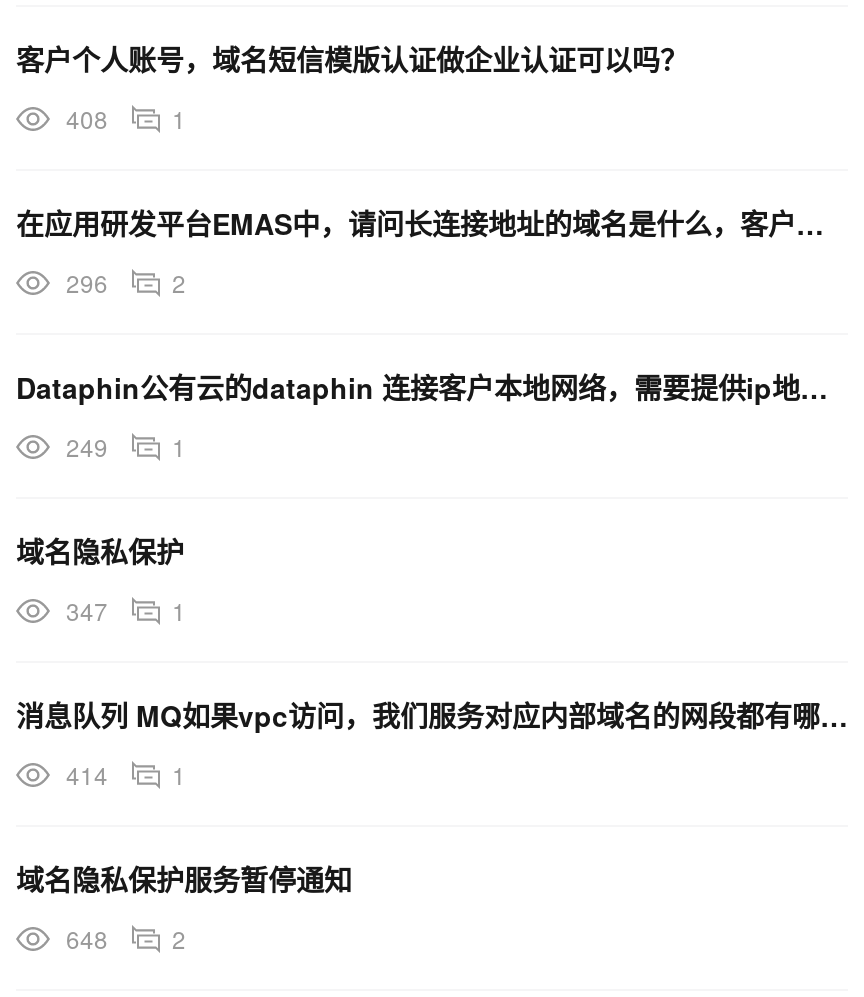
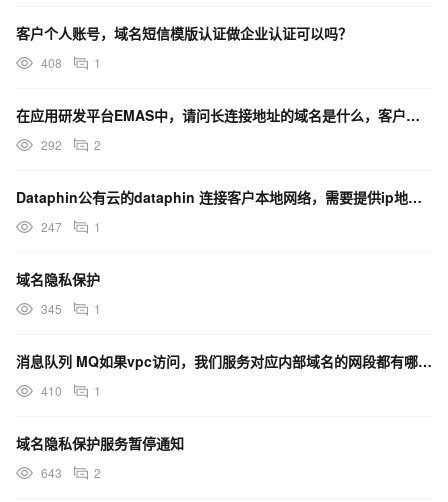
[66,265,186,299] 296 2 -> [41,136,101,153] 292 2
[66,429,186,463] 249 1 -> [41,218,101,235] 247 1
[66,593,186,627] 347 1 -> [41,300,101,317] 345 1
[66,757,186,791] 414 1 -> [41,382,101,399] 410 1
[66,921,186,955] 648 2 -> [41,464,101,481] 643 2

